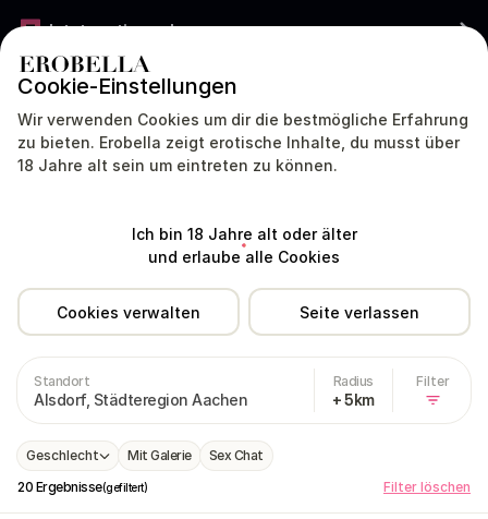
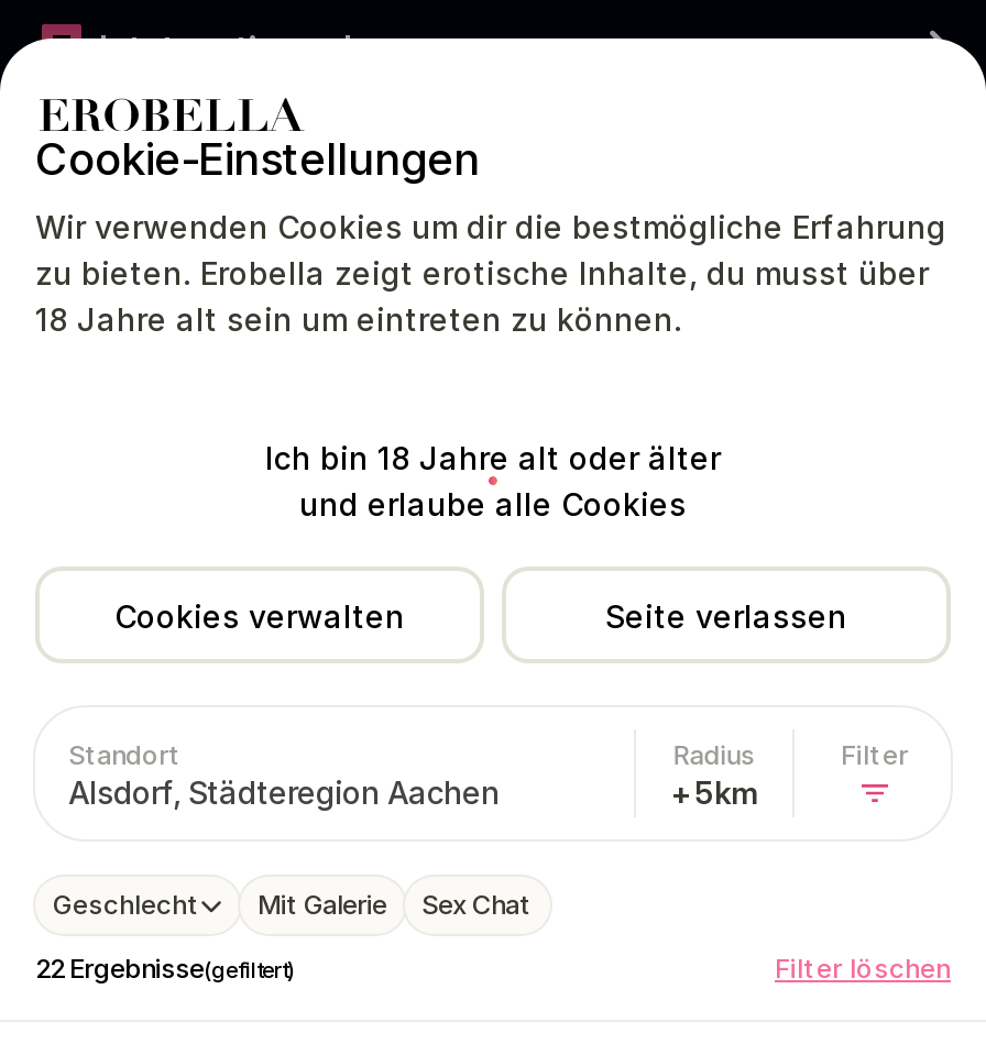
[17,479,147,495] 20 Ergebnisse(gefiltert) -> [35,952,295,985] 22 Ergebnisse(gefiltert)

